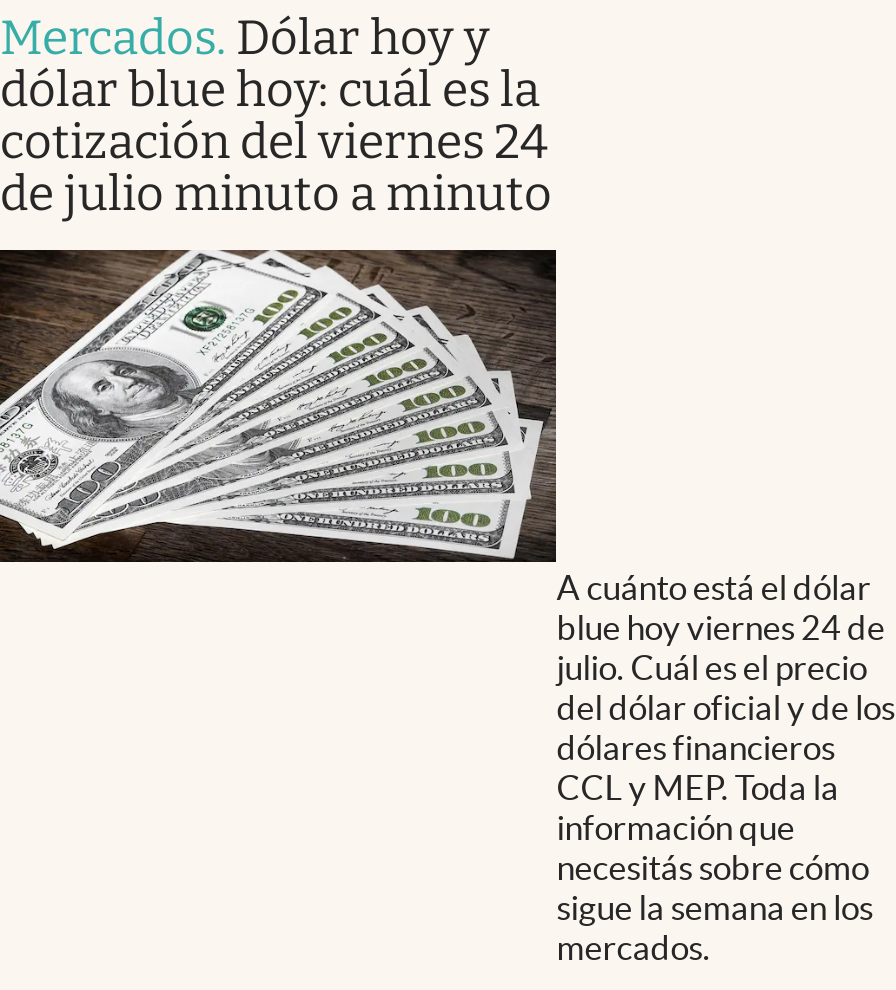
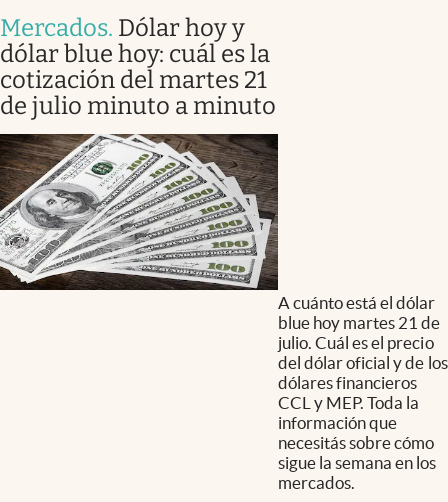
[0,113,548,169] cotización del viernes 24 -> [0,65,267,93] cotización del martes 21
[556,608,885,646] blue hoy viernes 24 de -> [278,313,440,332] blue hoy martes 21 de

